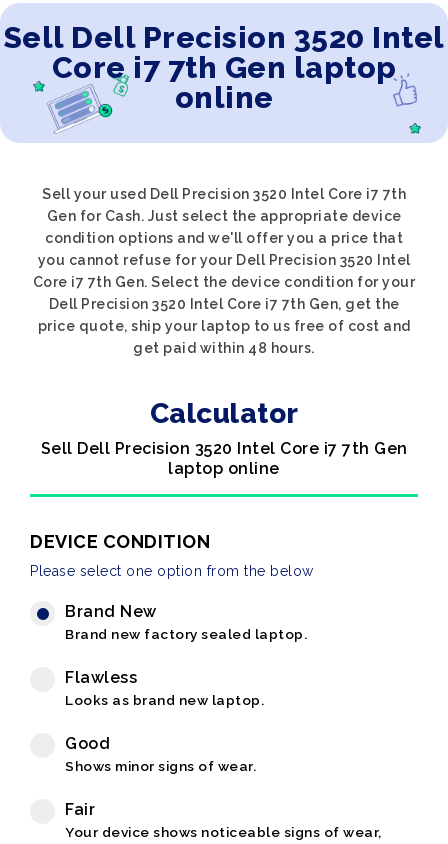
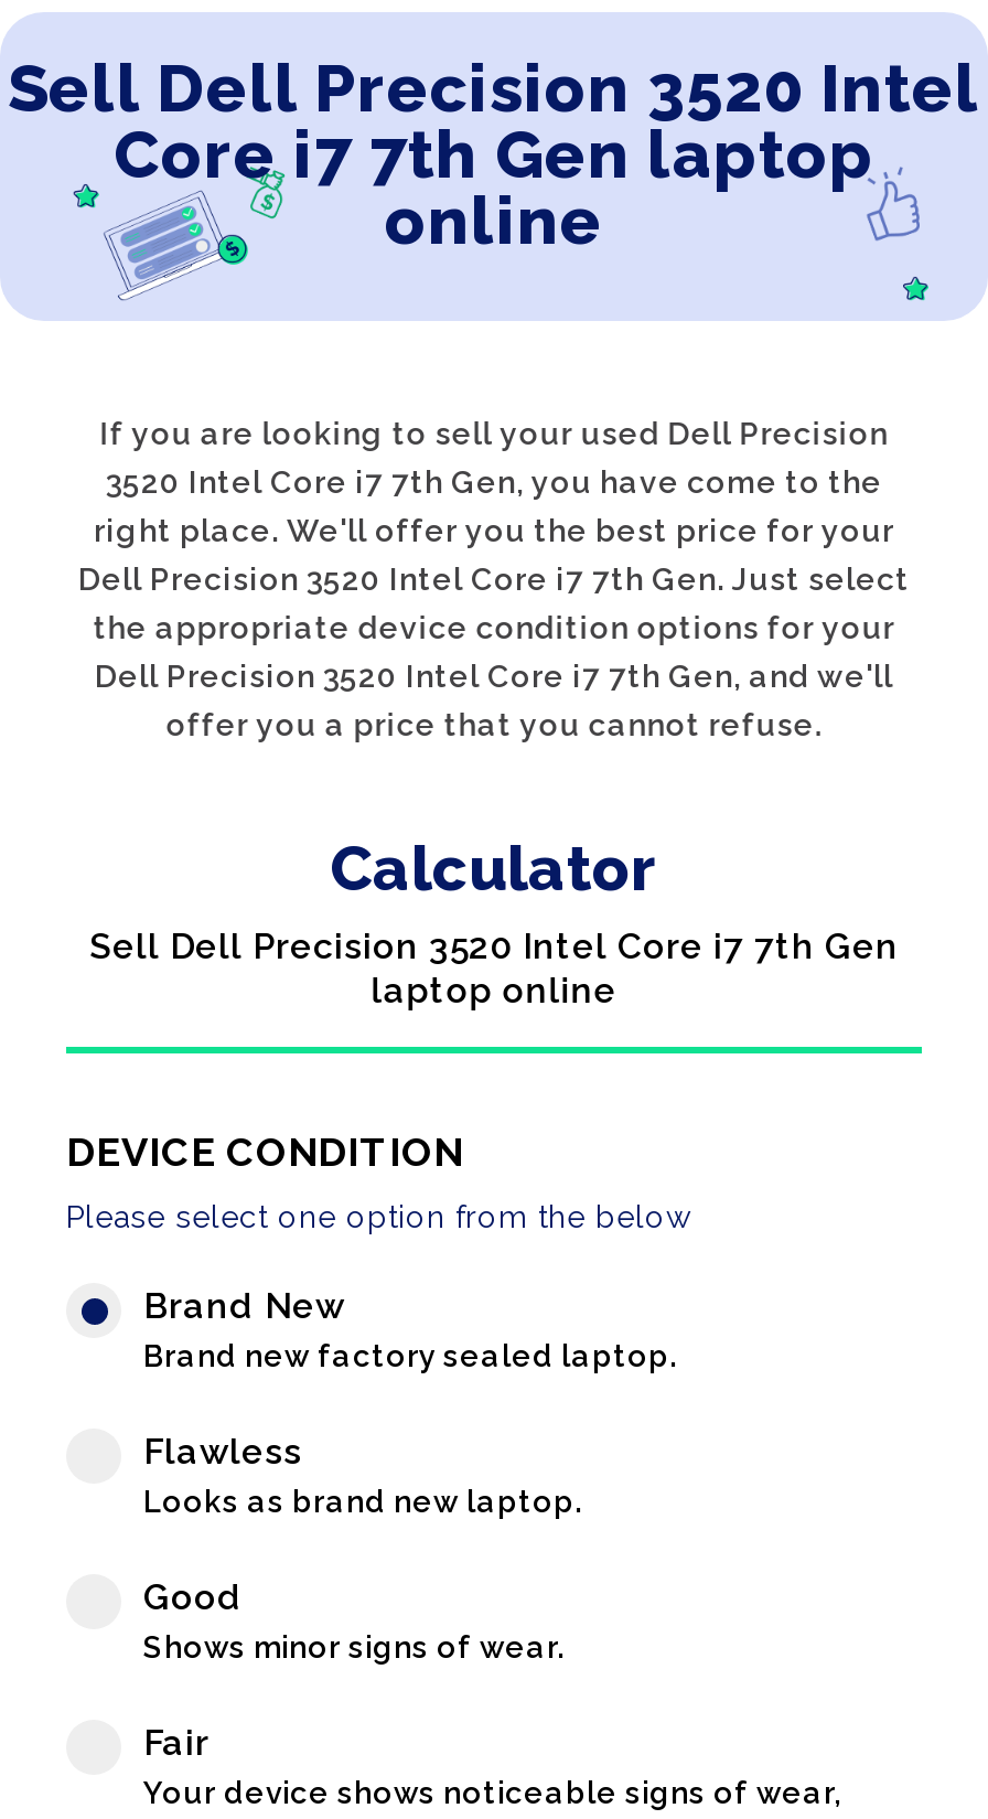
[33,186,415,356] Sell your used Dell Precision 3520 Intel Core i7 7th | Gen for Cash. Just select the appropriate device | condition options and we'll offer you a price that | you cannot refuse for your Dell Precision 3520 Intel | Core i7 7th Gen. Select the device condition for your | Dell Precision 3520 Intel Core i7 7th Gen, get the | price quote, ship your laptop to us free of cost and | get paid within 48 hours. -> [78,416,910,742] If you are looking to sell your used Dell Precision | 3520 Intel Core i7 7th Gen, you have come to the | right place. We'll offer you the best price for your | Dell Precision 3520 Intel Core i7 7th Gen. Just select | the appropriate device condition options for your | Dell Precision 3520 Intel Core i7 7th Gen, and we'll | offer you a price that you cannot refuse.

